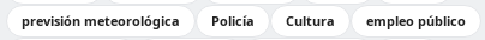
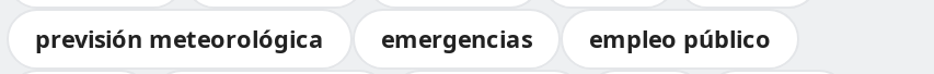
[211,12,335,29] Policía | Cultura -> [381,22,532,54] emergencias

